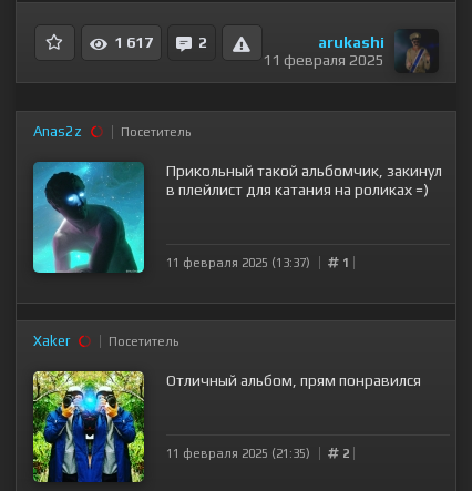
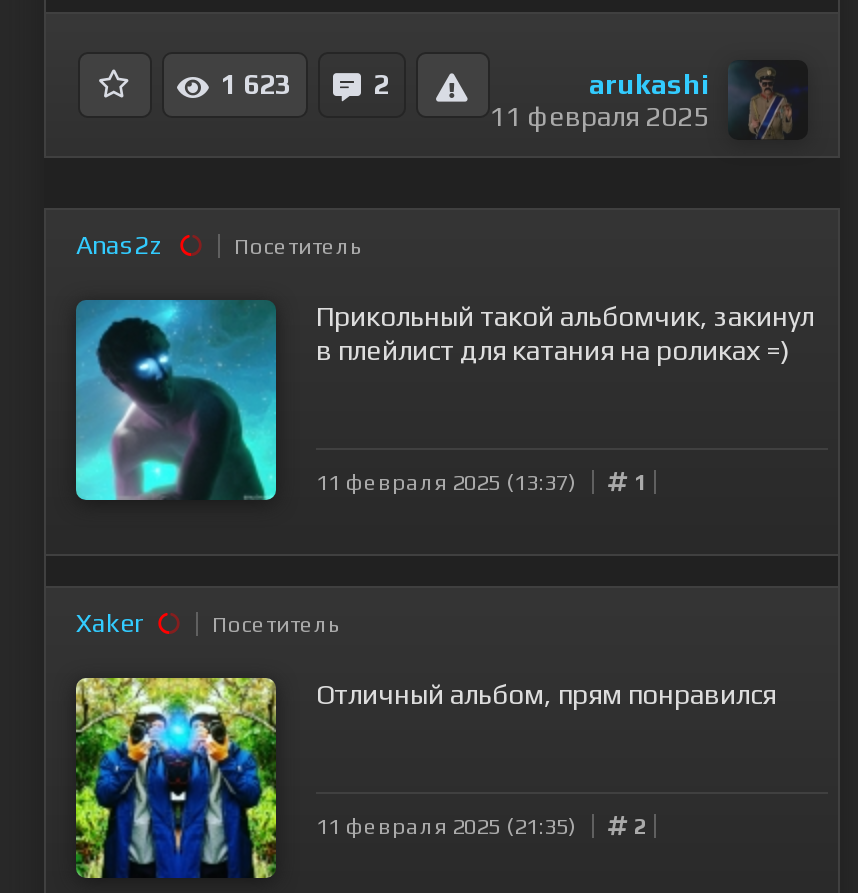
[110,33,152,51] 1 617 -> [215,68,291,100] 1 623

